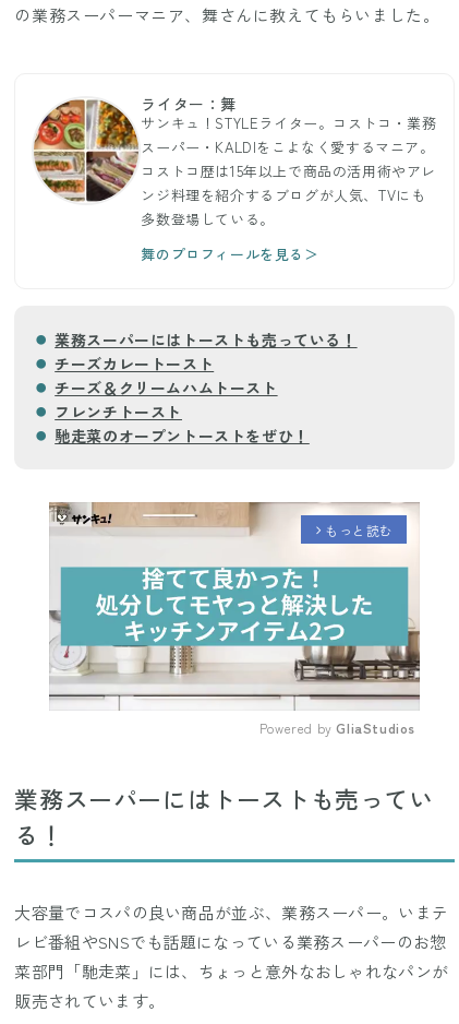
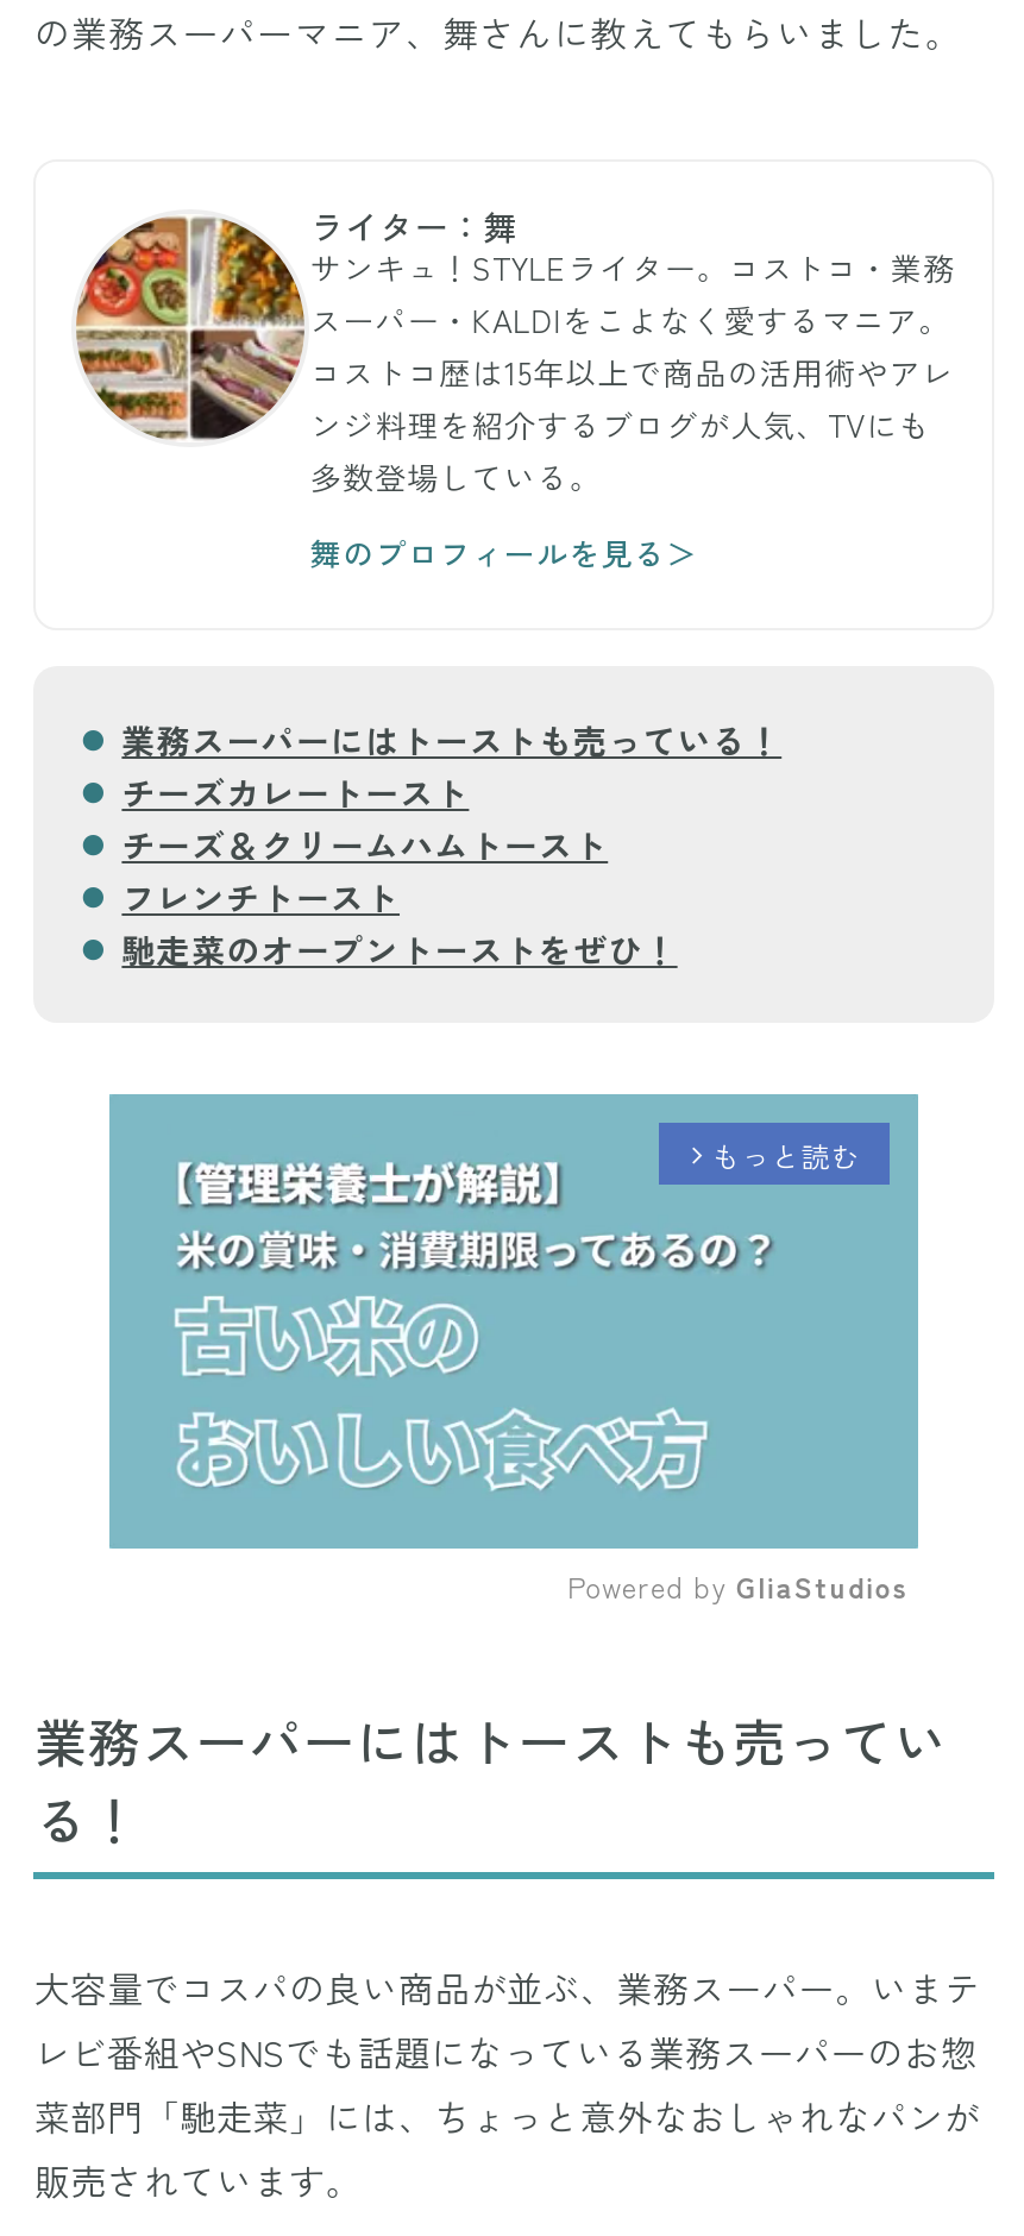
[48,501,421,711] [image] -> [107,1092,921,1551] [image]

